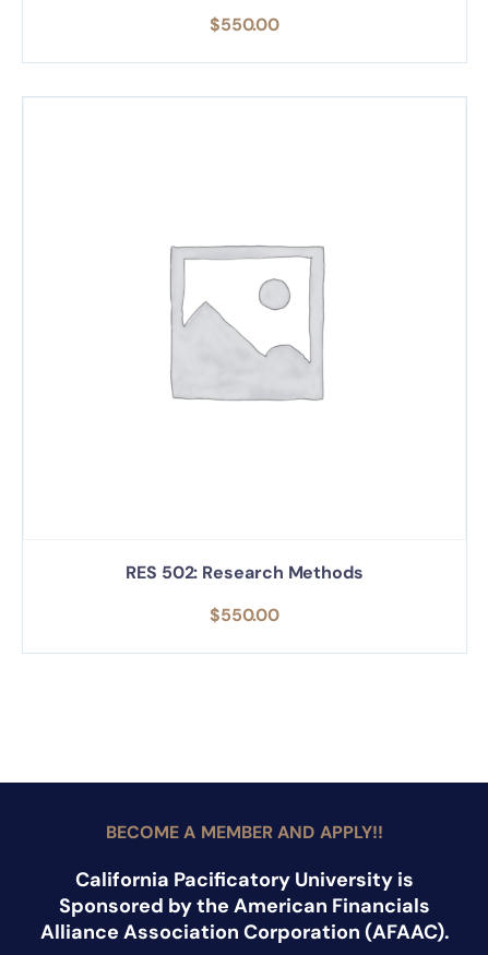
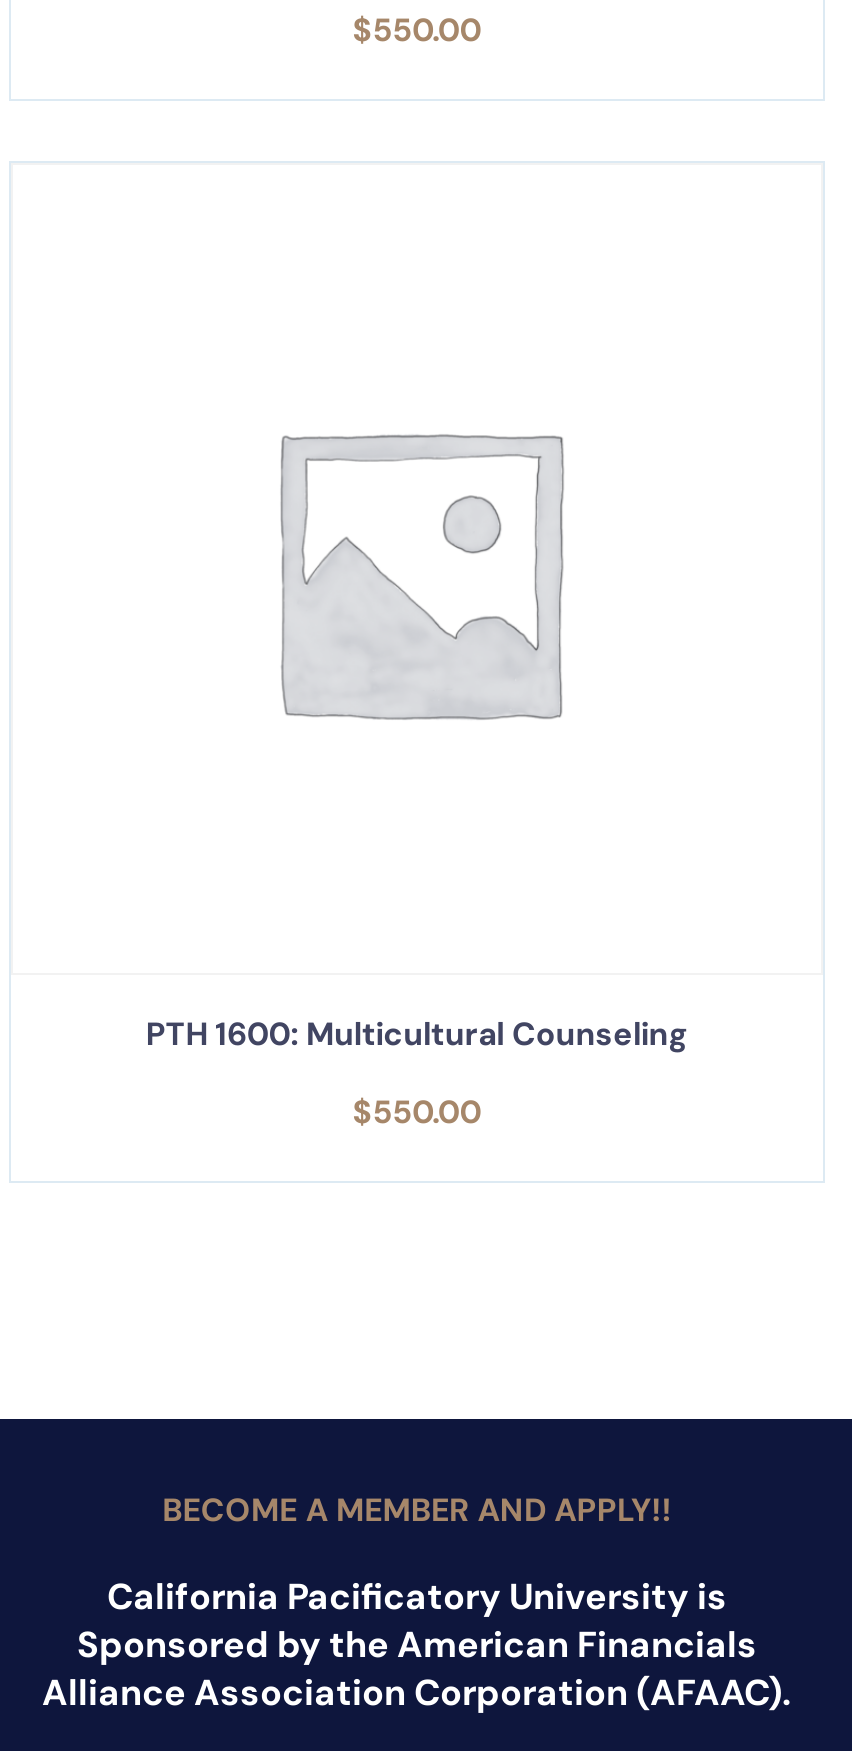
[126,561,364,584] RES 502: Research Methods -> [146,1012,688,1054] PTH 1600: Multicultural Counseling

